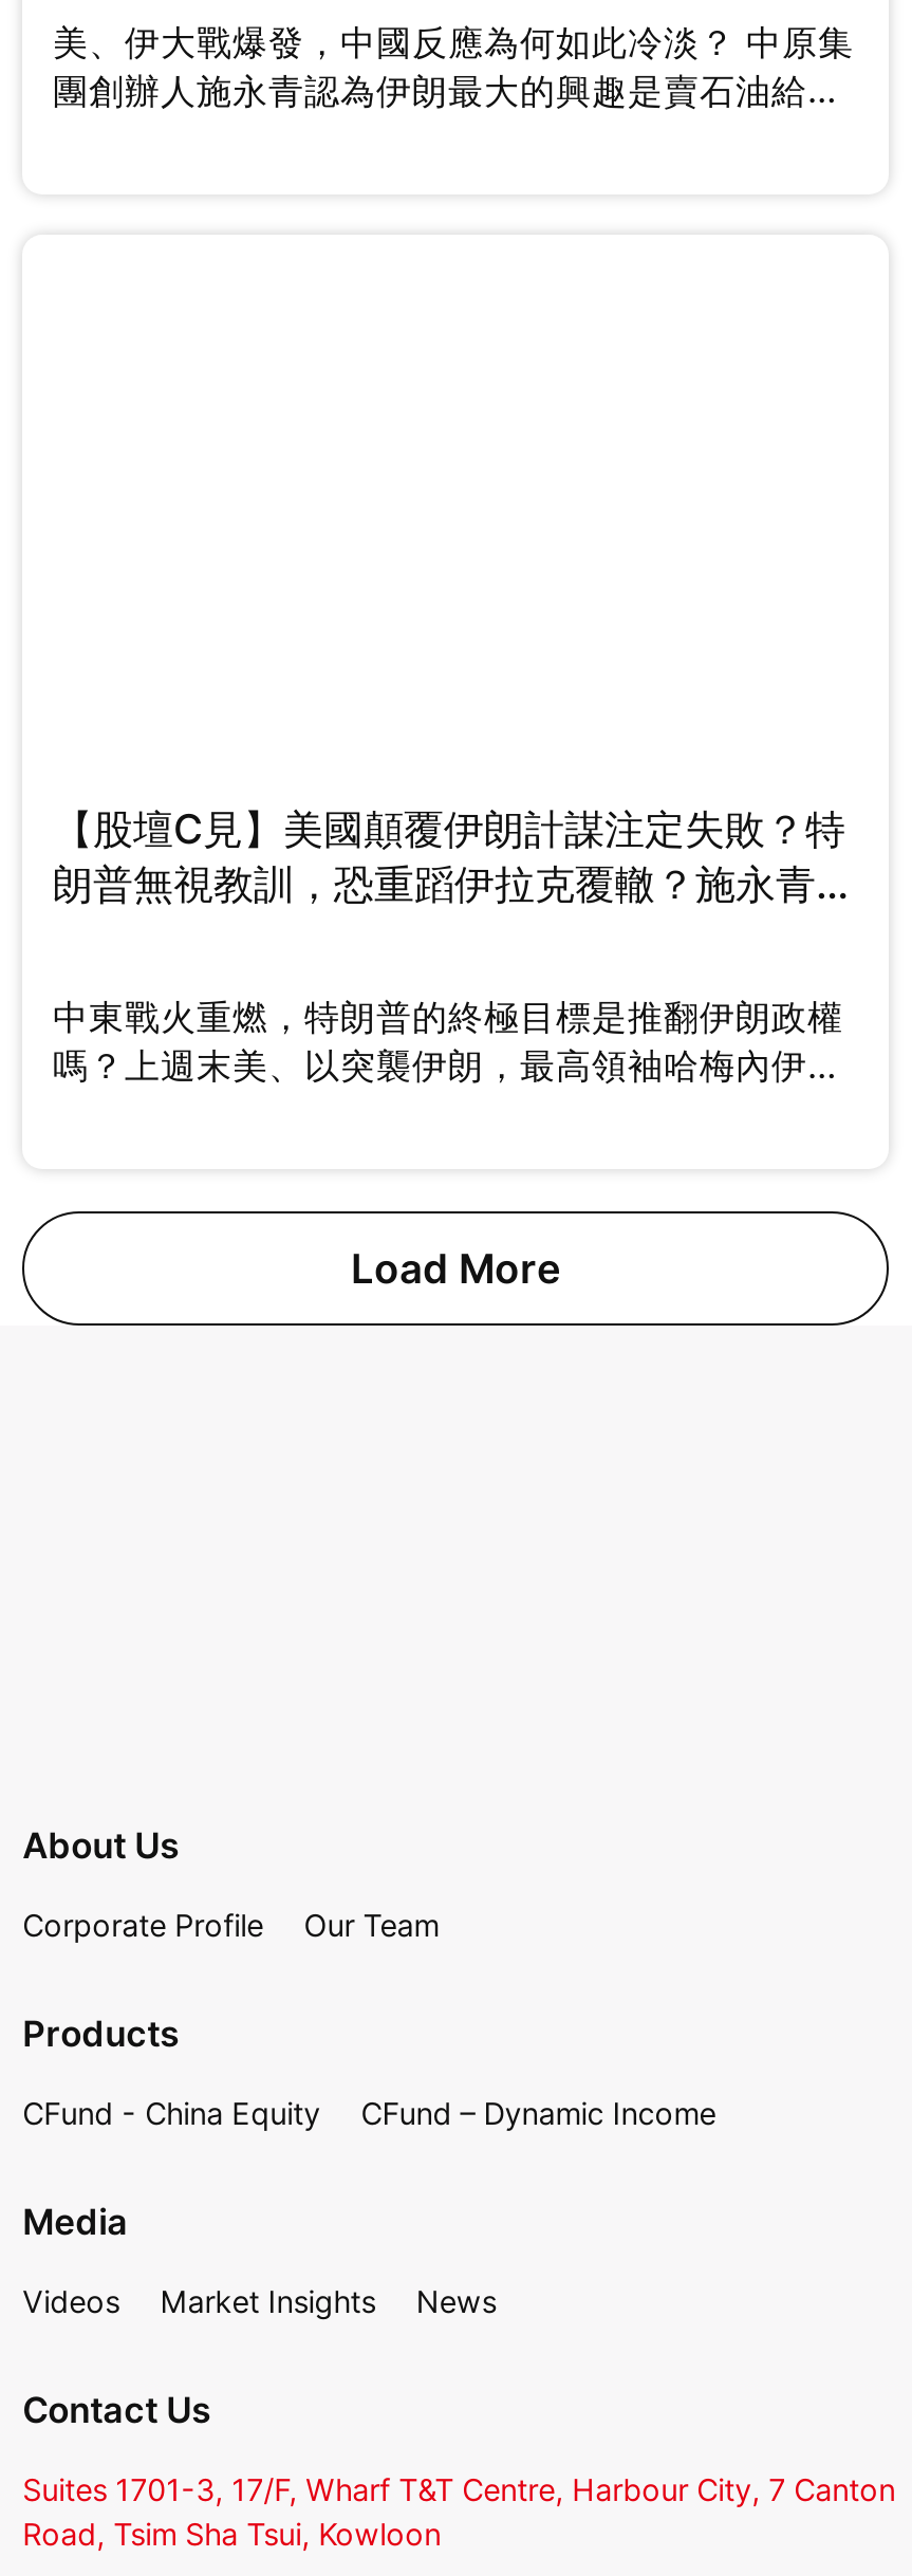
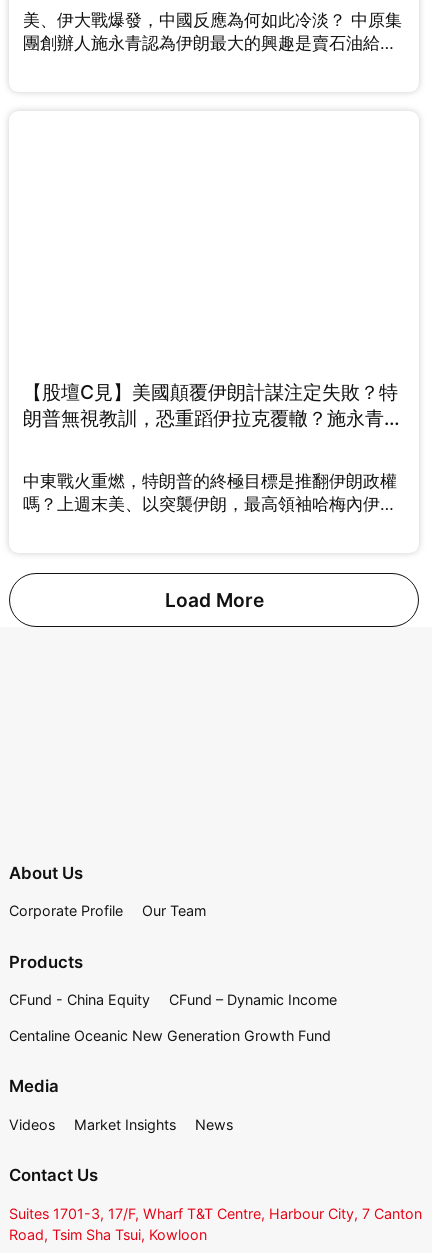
none -> [9,1027,331,1044] Centaline Oceanic New Generation Growth Fund

